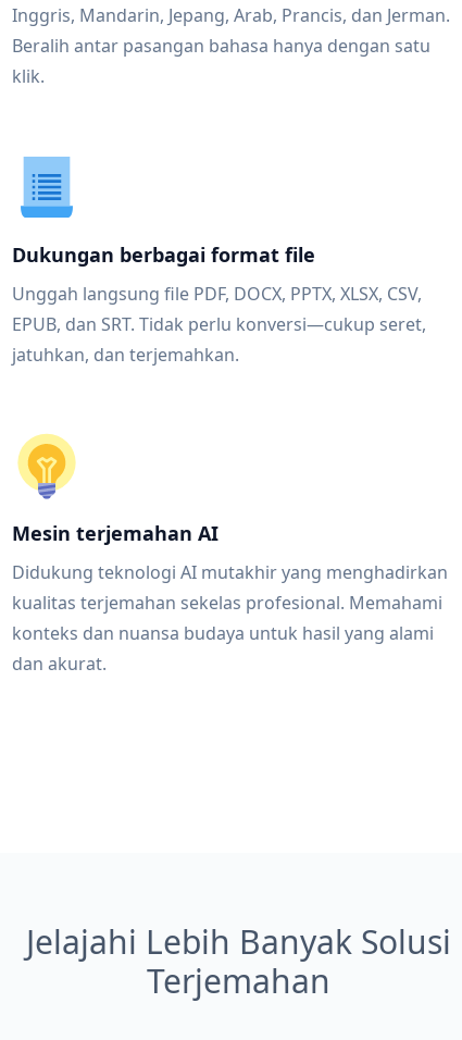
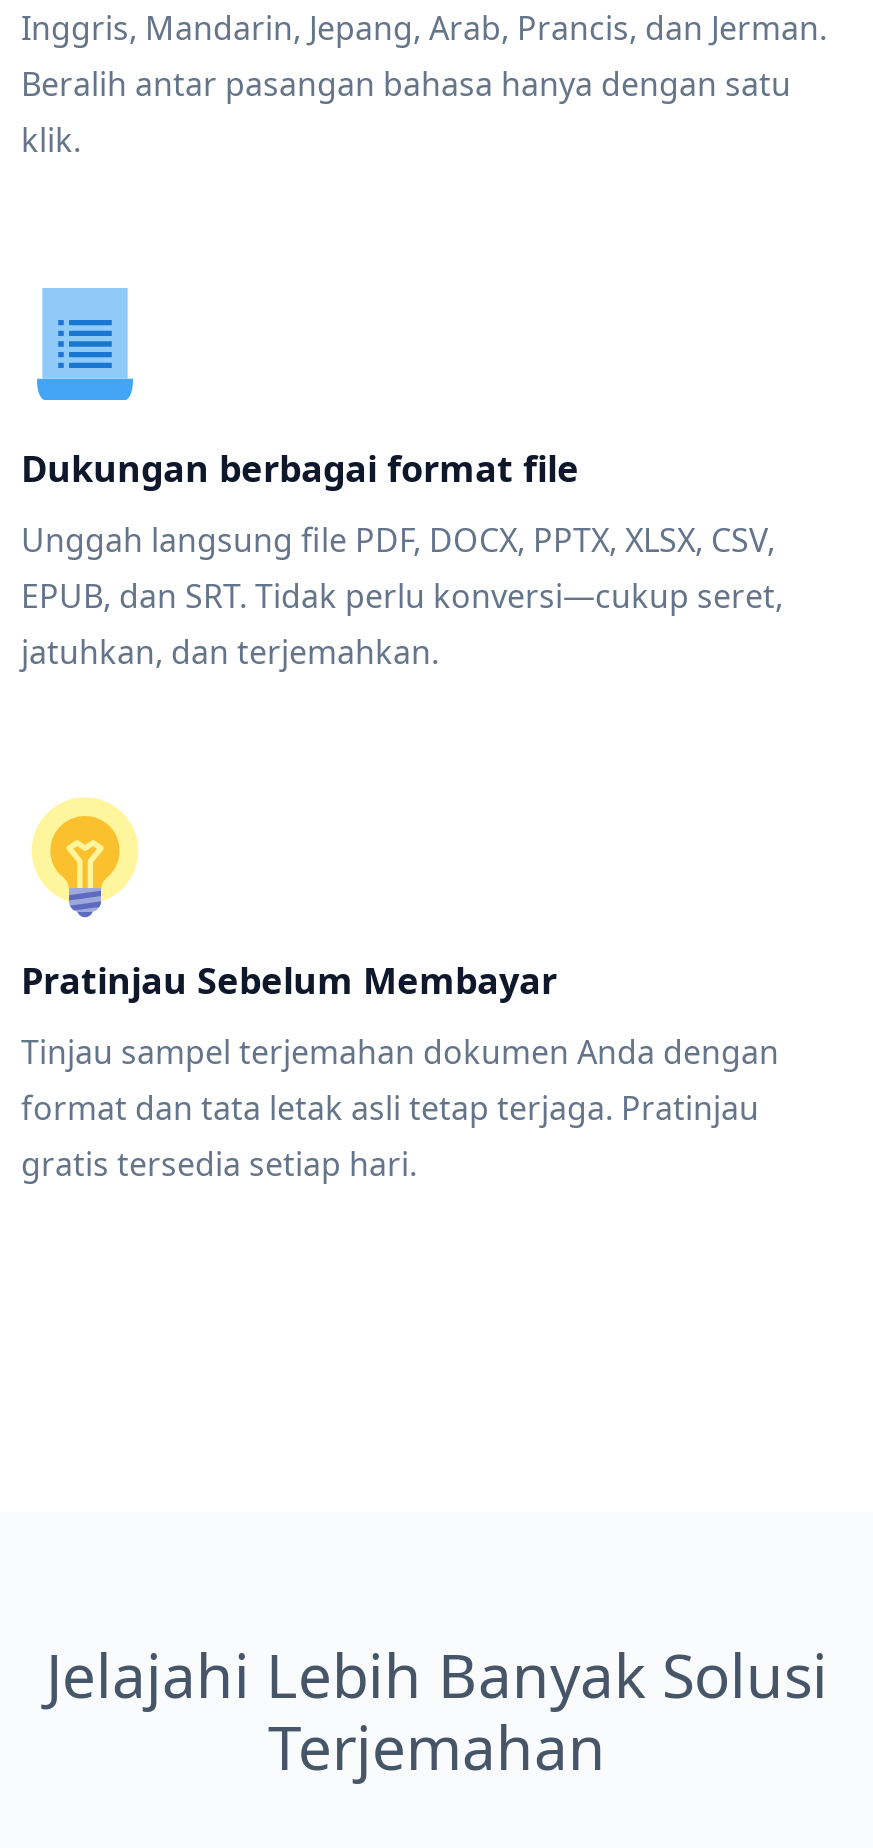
[12,520,218,546] Mesin terjemahan AI -> [21,956,557,1004] Pratinjau Sebelum Membayar
[12,560,448,676] Didukung teknologi AI mutakhir yang menghadirkan | kualitas terjemahan sekelas profesional. Memahami | konteks dan nuansa budaya untuk hasil yang alami | dan akurat. -> [21,1030,779,1186] Tinjau sampel terjemahan dokumen Anda dengan | format dan tata letak asli tetap terjaga. Pratinjau | gratis tersedia setiap hari.

